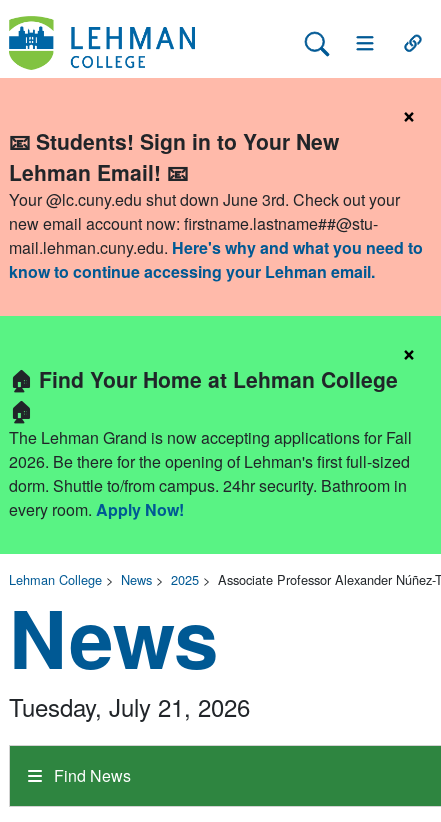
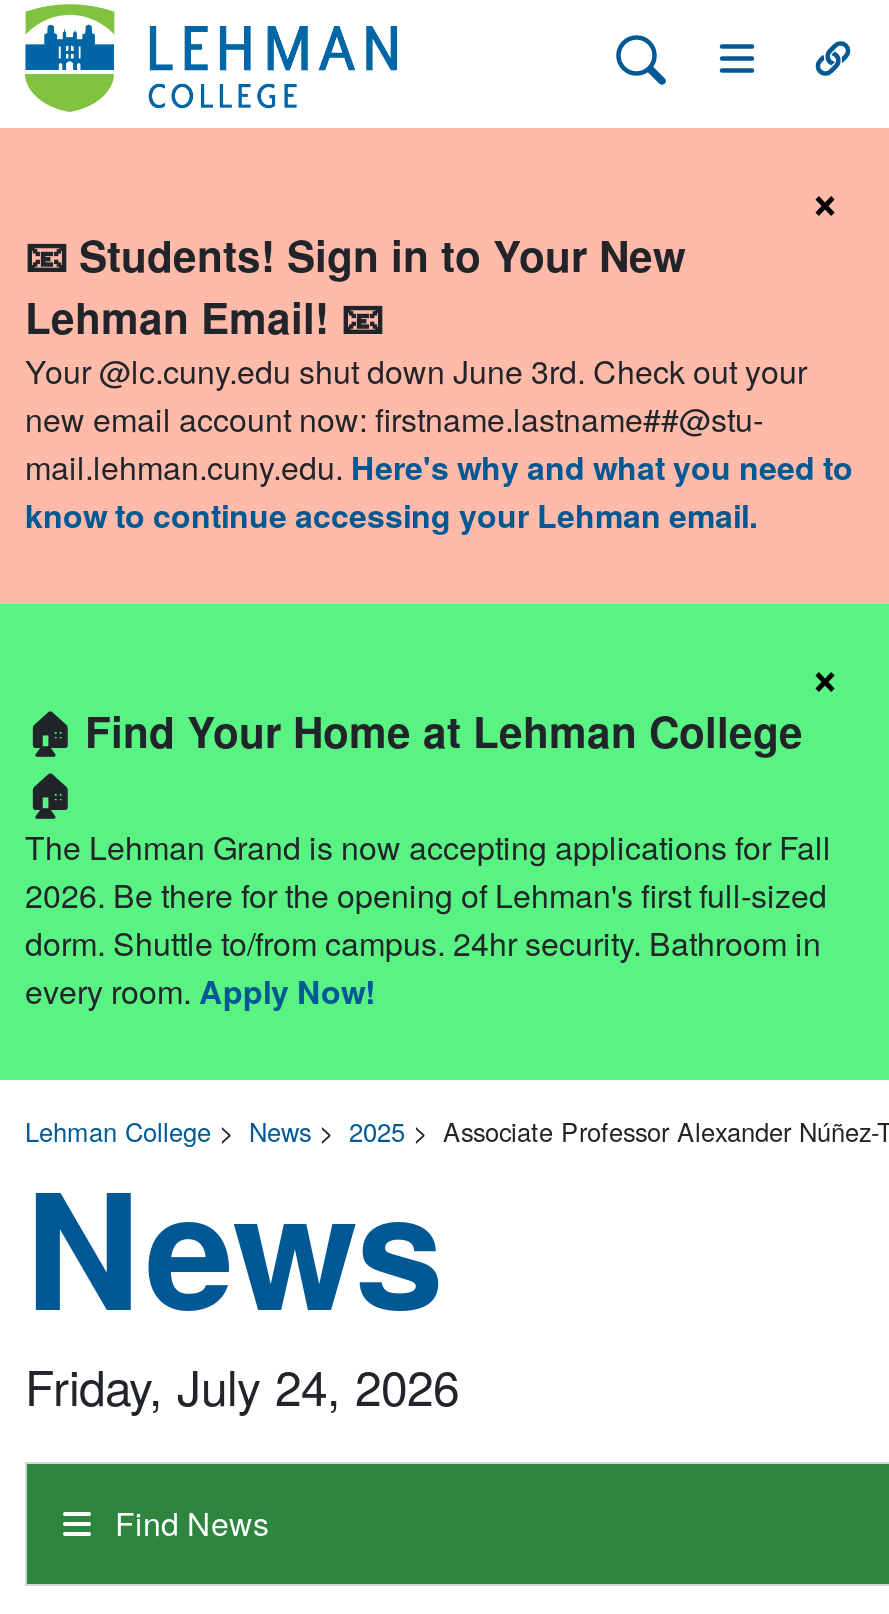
[9,689,250,724] Tuesday, July 21, 2026 -> [25,1350,459,1420] Friday, July 24, 2026

